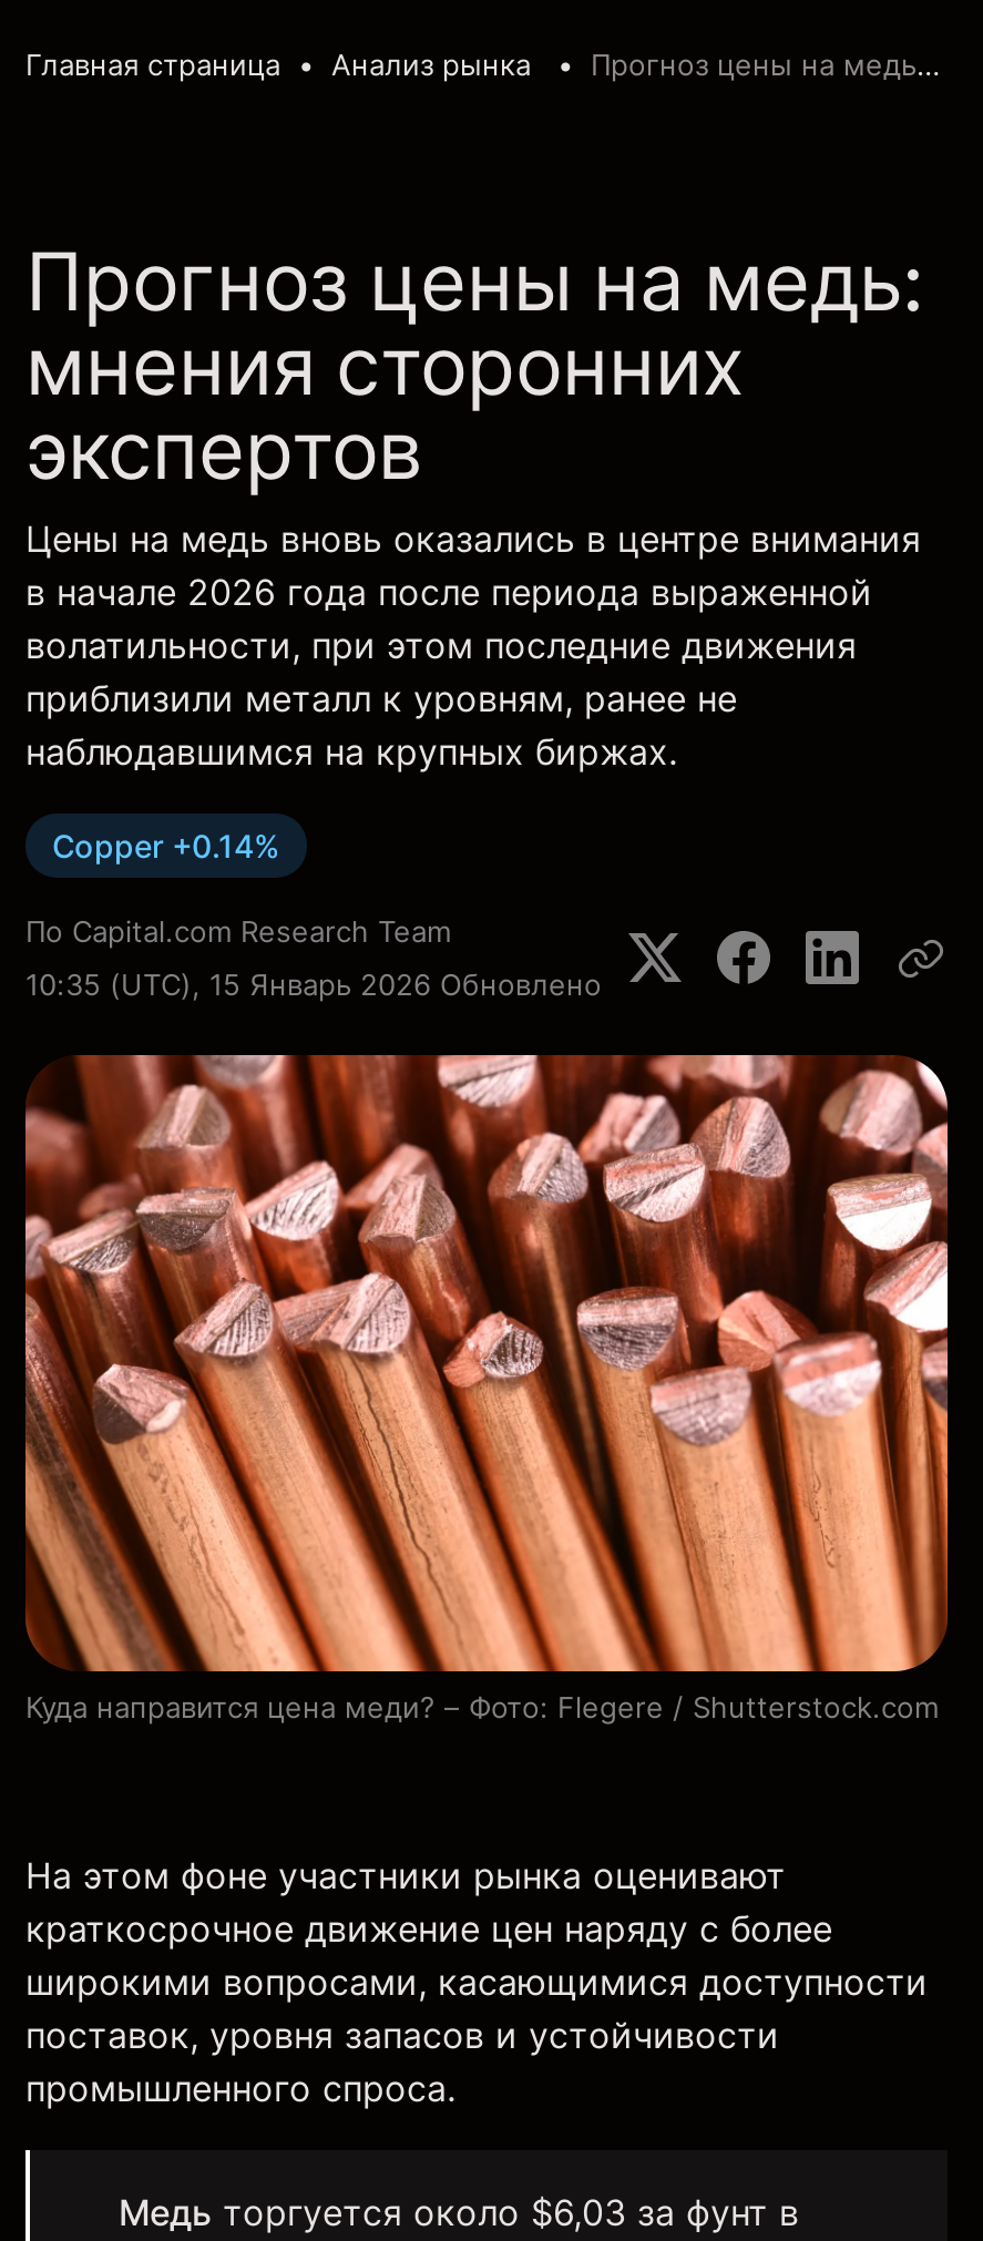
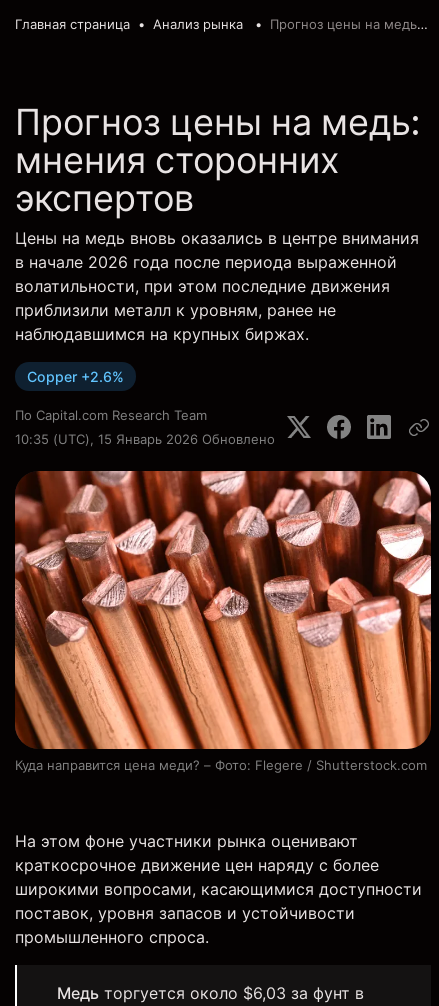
[52,827,280,864] Copper +0.14% -> [27,368,124,385] Copper +2.6%

